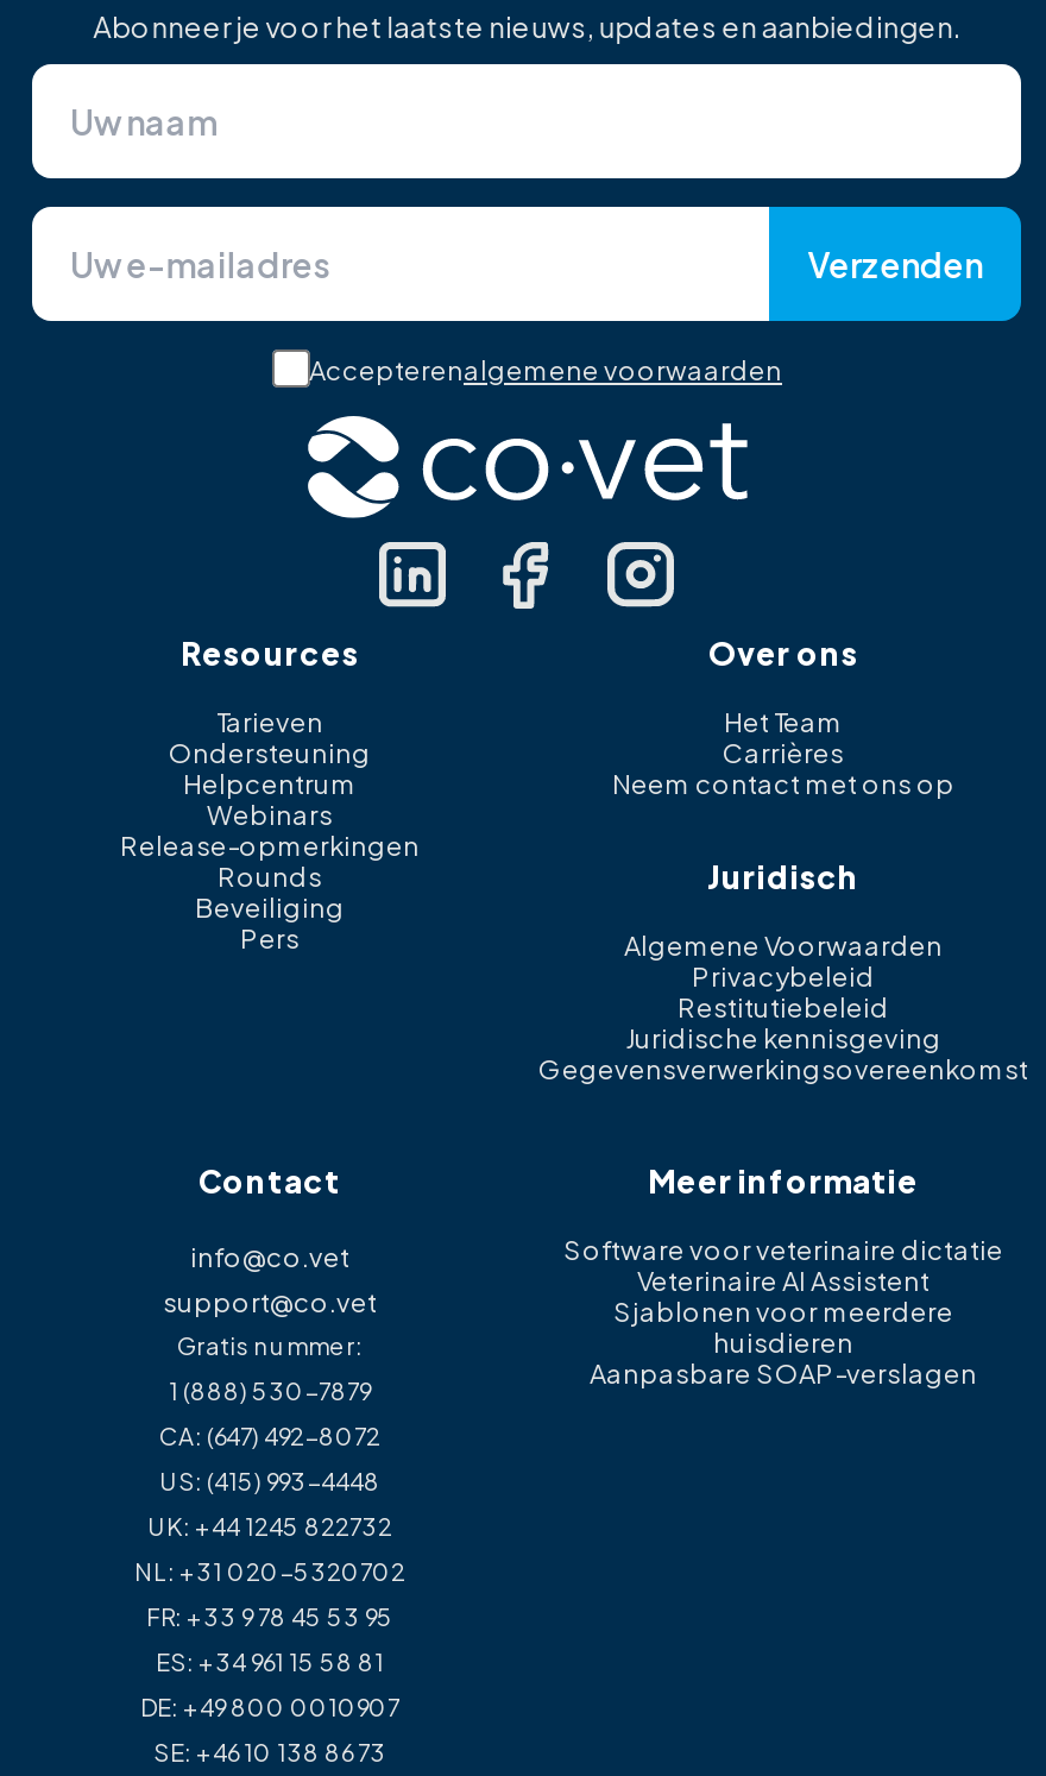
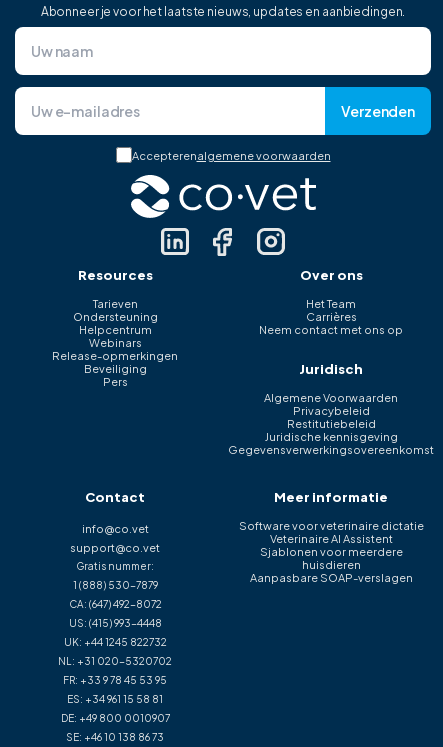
[218,861,322,892] Rounds -> none

